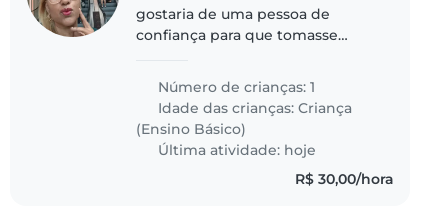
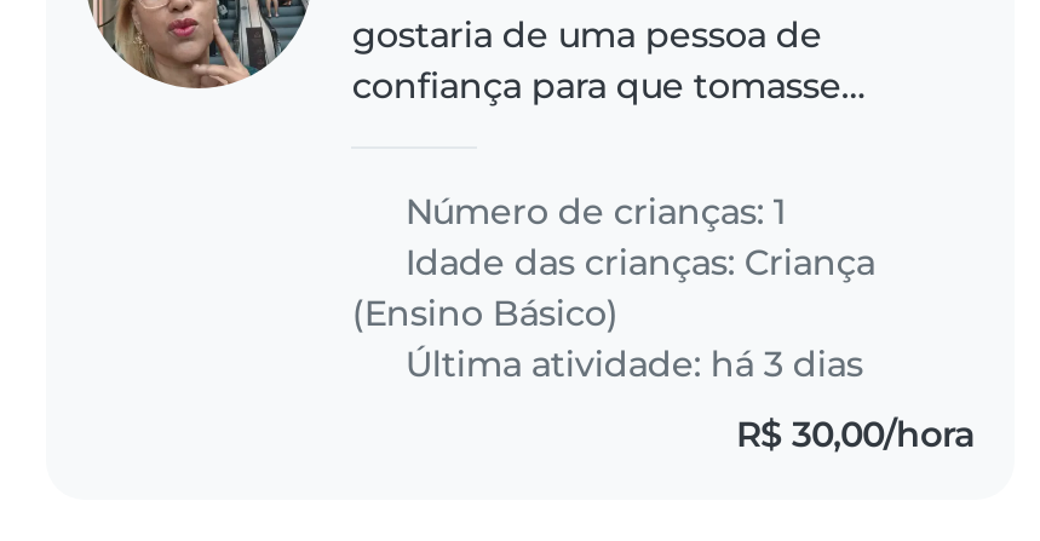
[154,141,316,159] Última atividade: hoje -> [396,342,863,385] Última atividade: há 3 dias

